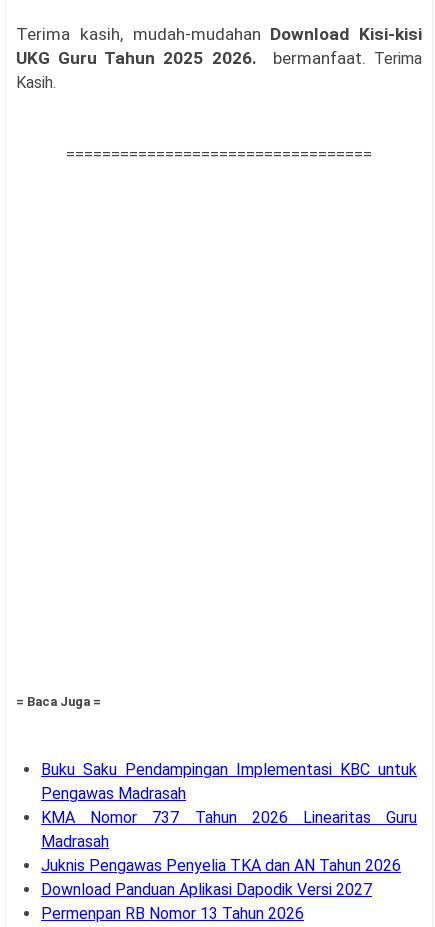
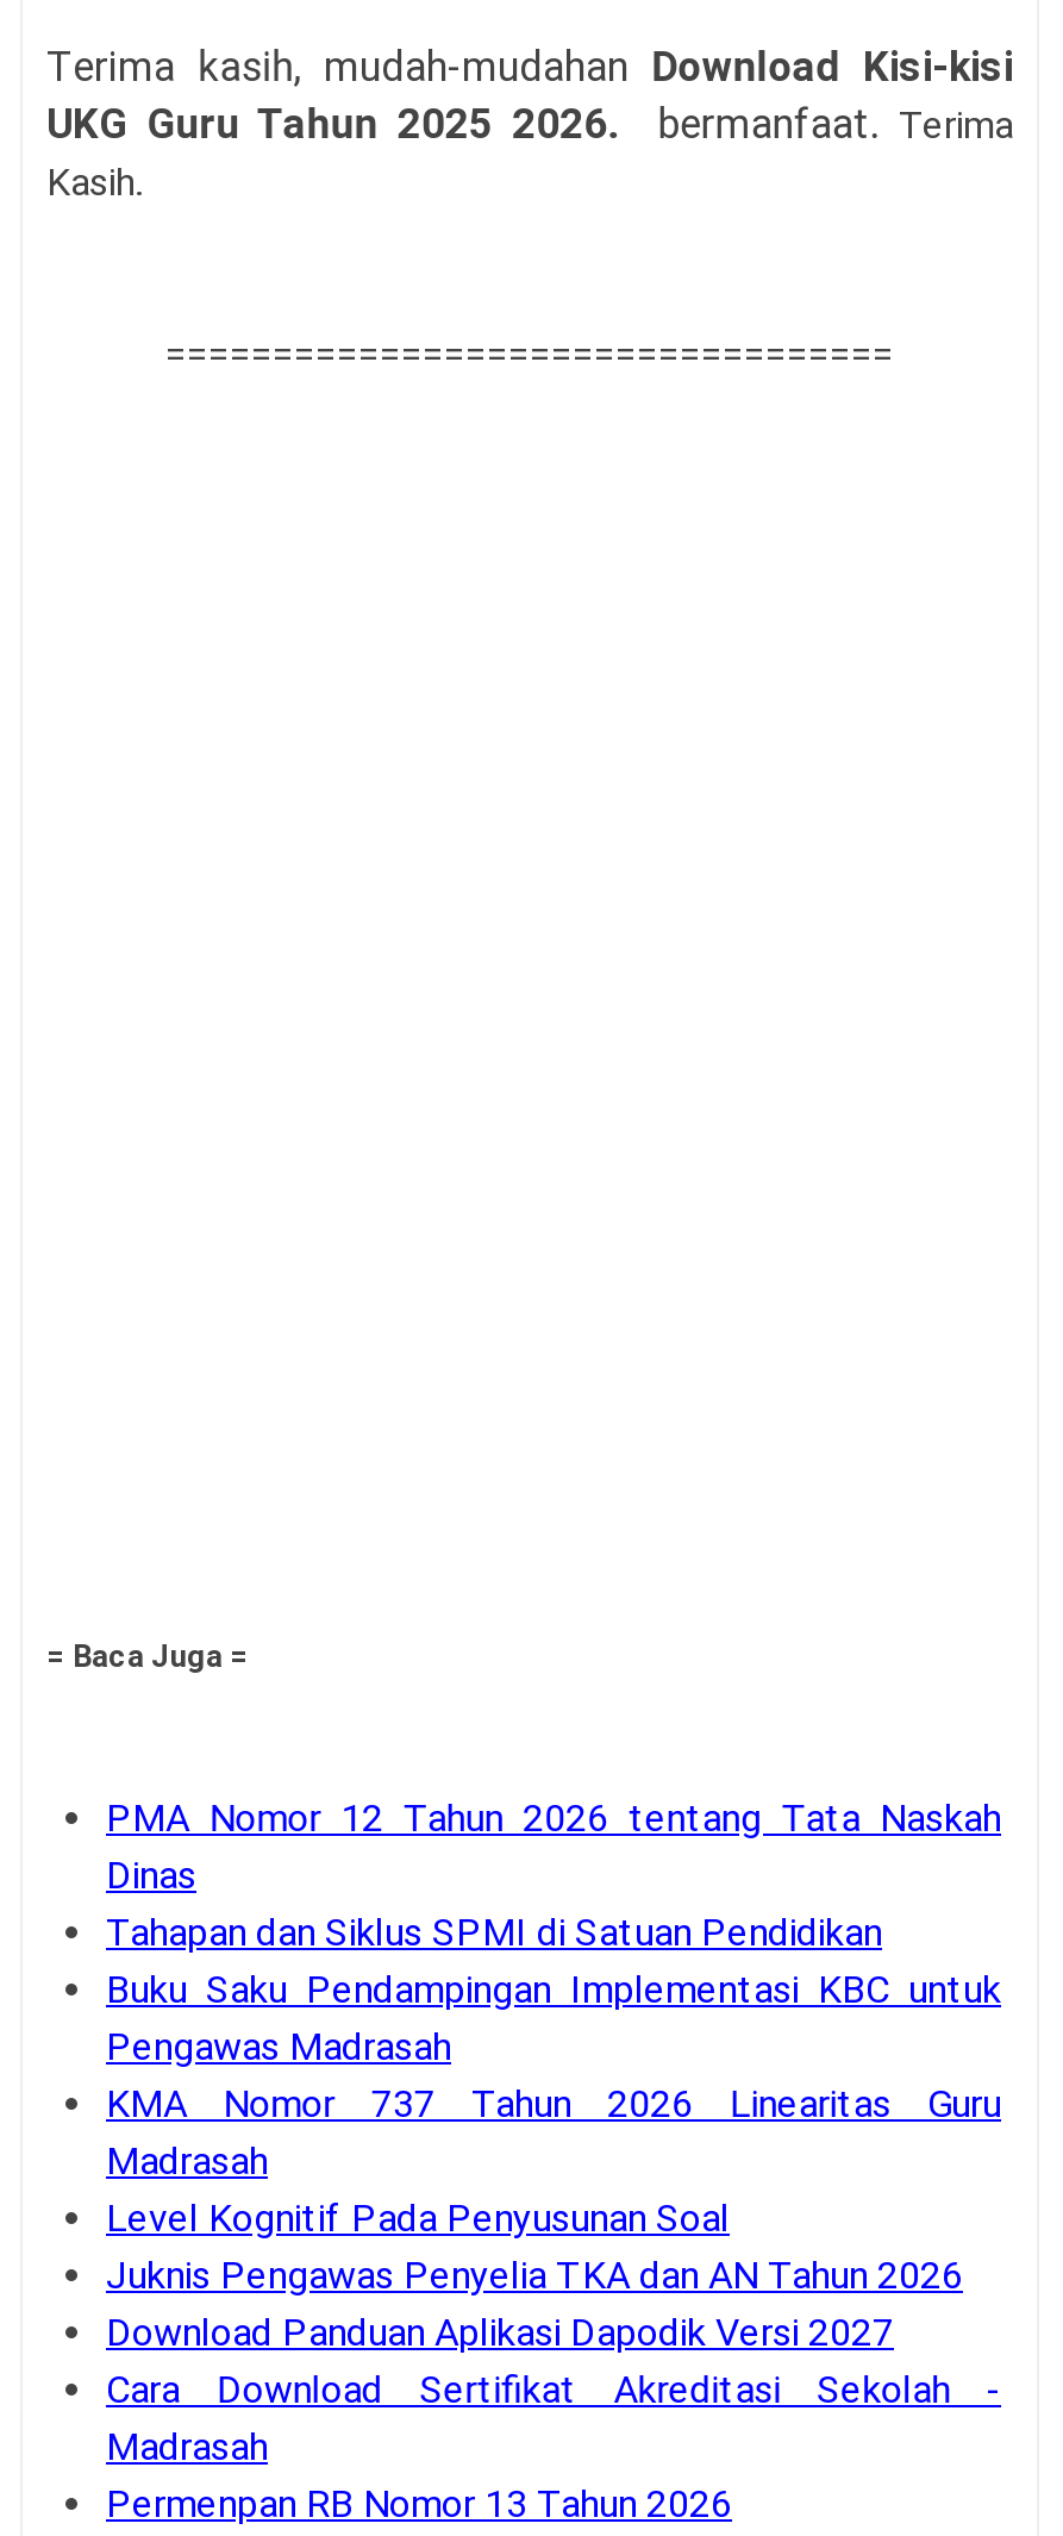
none -> [106,1795,1001,1955] PMA Nomor 12 Tahun 2026 tentang Tata Naskah | Dinas | Tahapan dan Siklus SPMI di Satuan Pendidikan
none -> [106,2195,730,2241] Level Kognitif Pada Penyusunan Soal
none -> [106,2367,1001,2469] Cara Download Sertifikat Akreditasi Sekolah - | Madrasah

